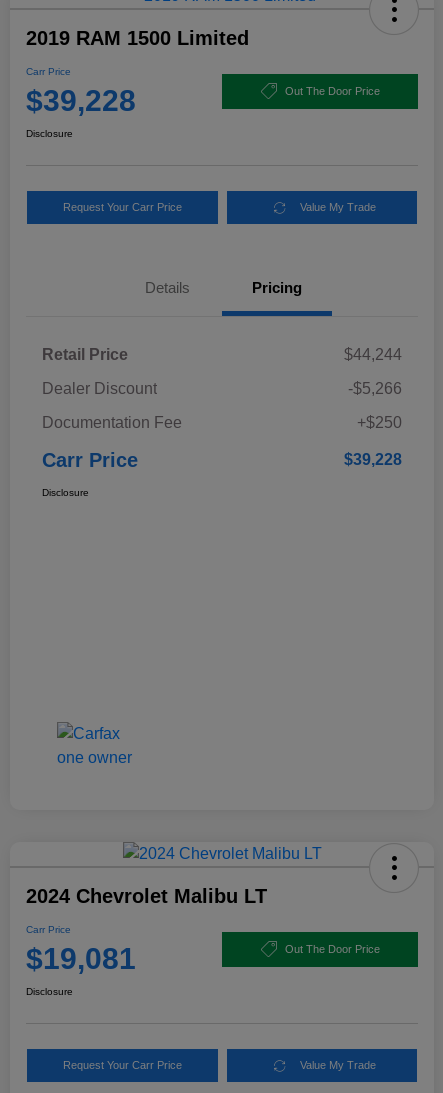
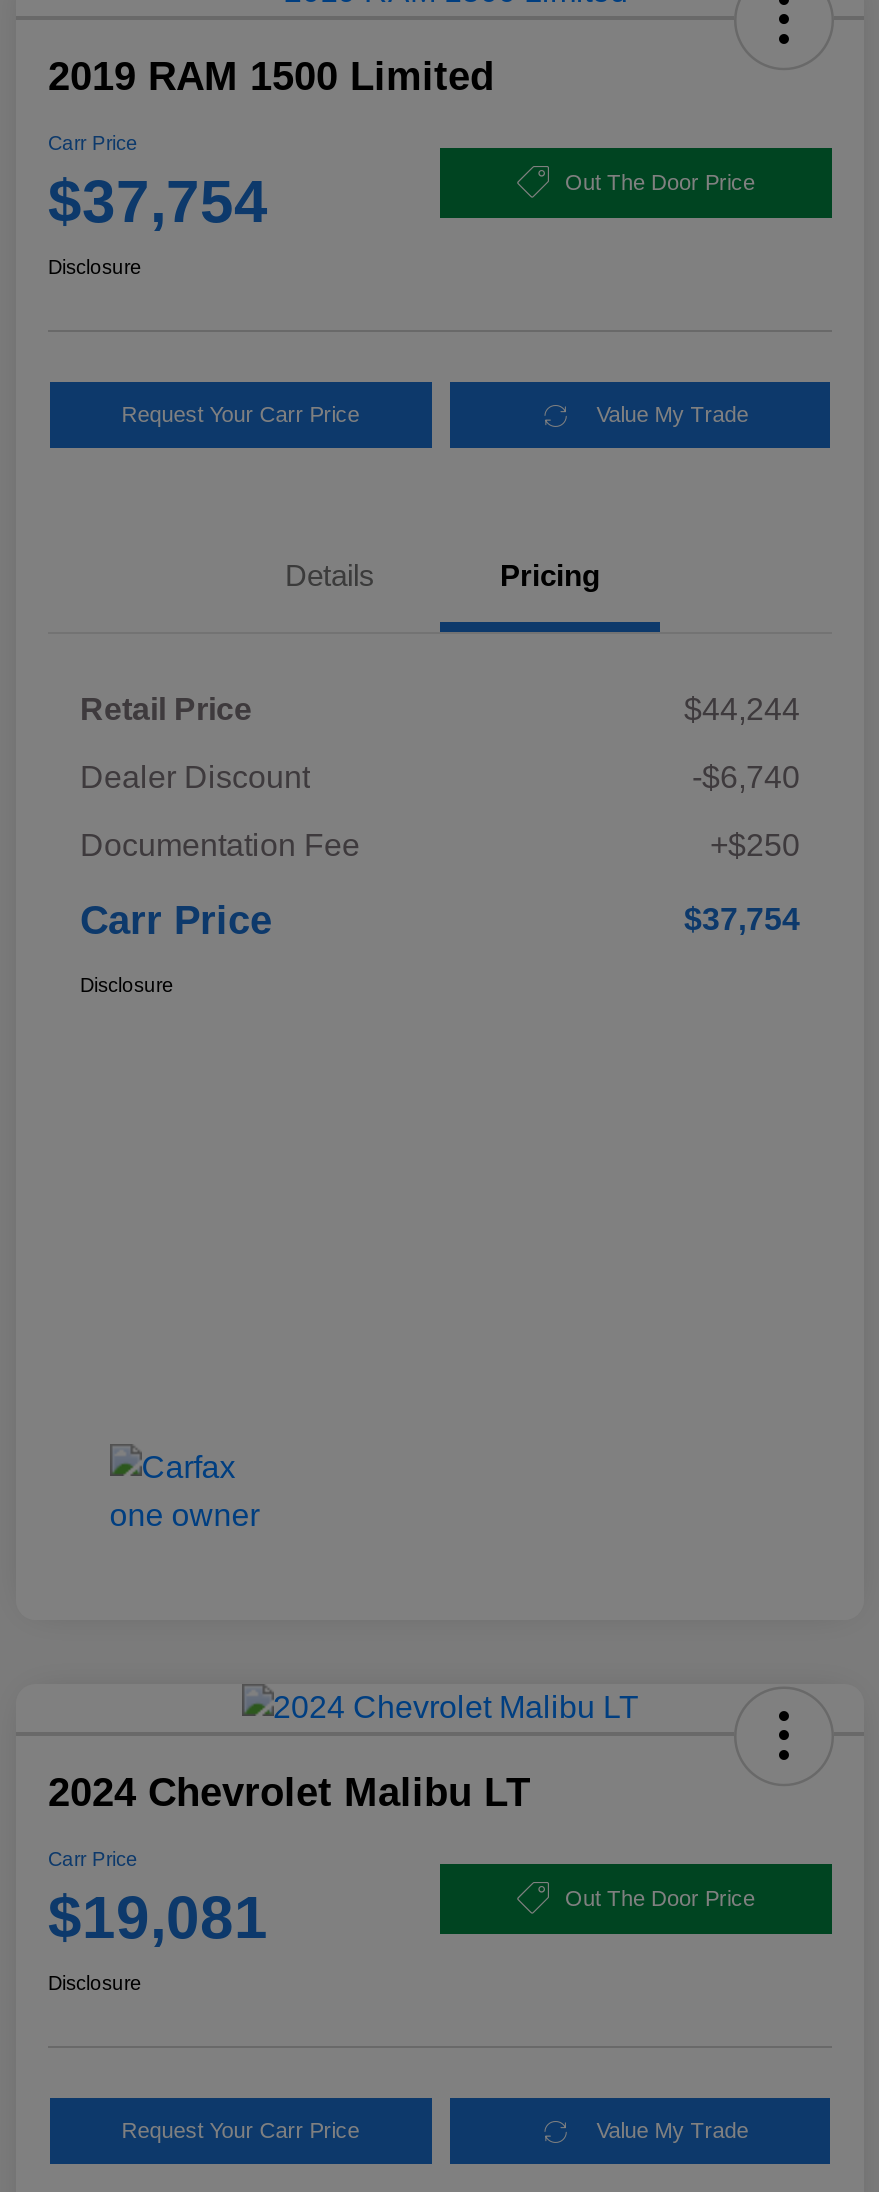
[26,84,136,117] $39,228 -> [48,168,268,234] $37,754
[348,380,402,397] -$5,266 -> [692,760,800,794] -$6,740
[344,451,402,468] $39,228 -> [684,902,800,936] $37,754

